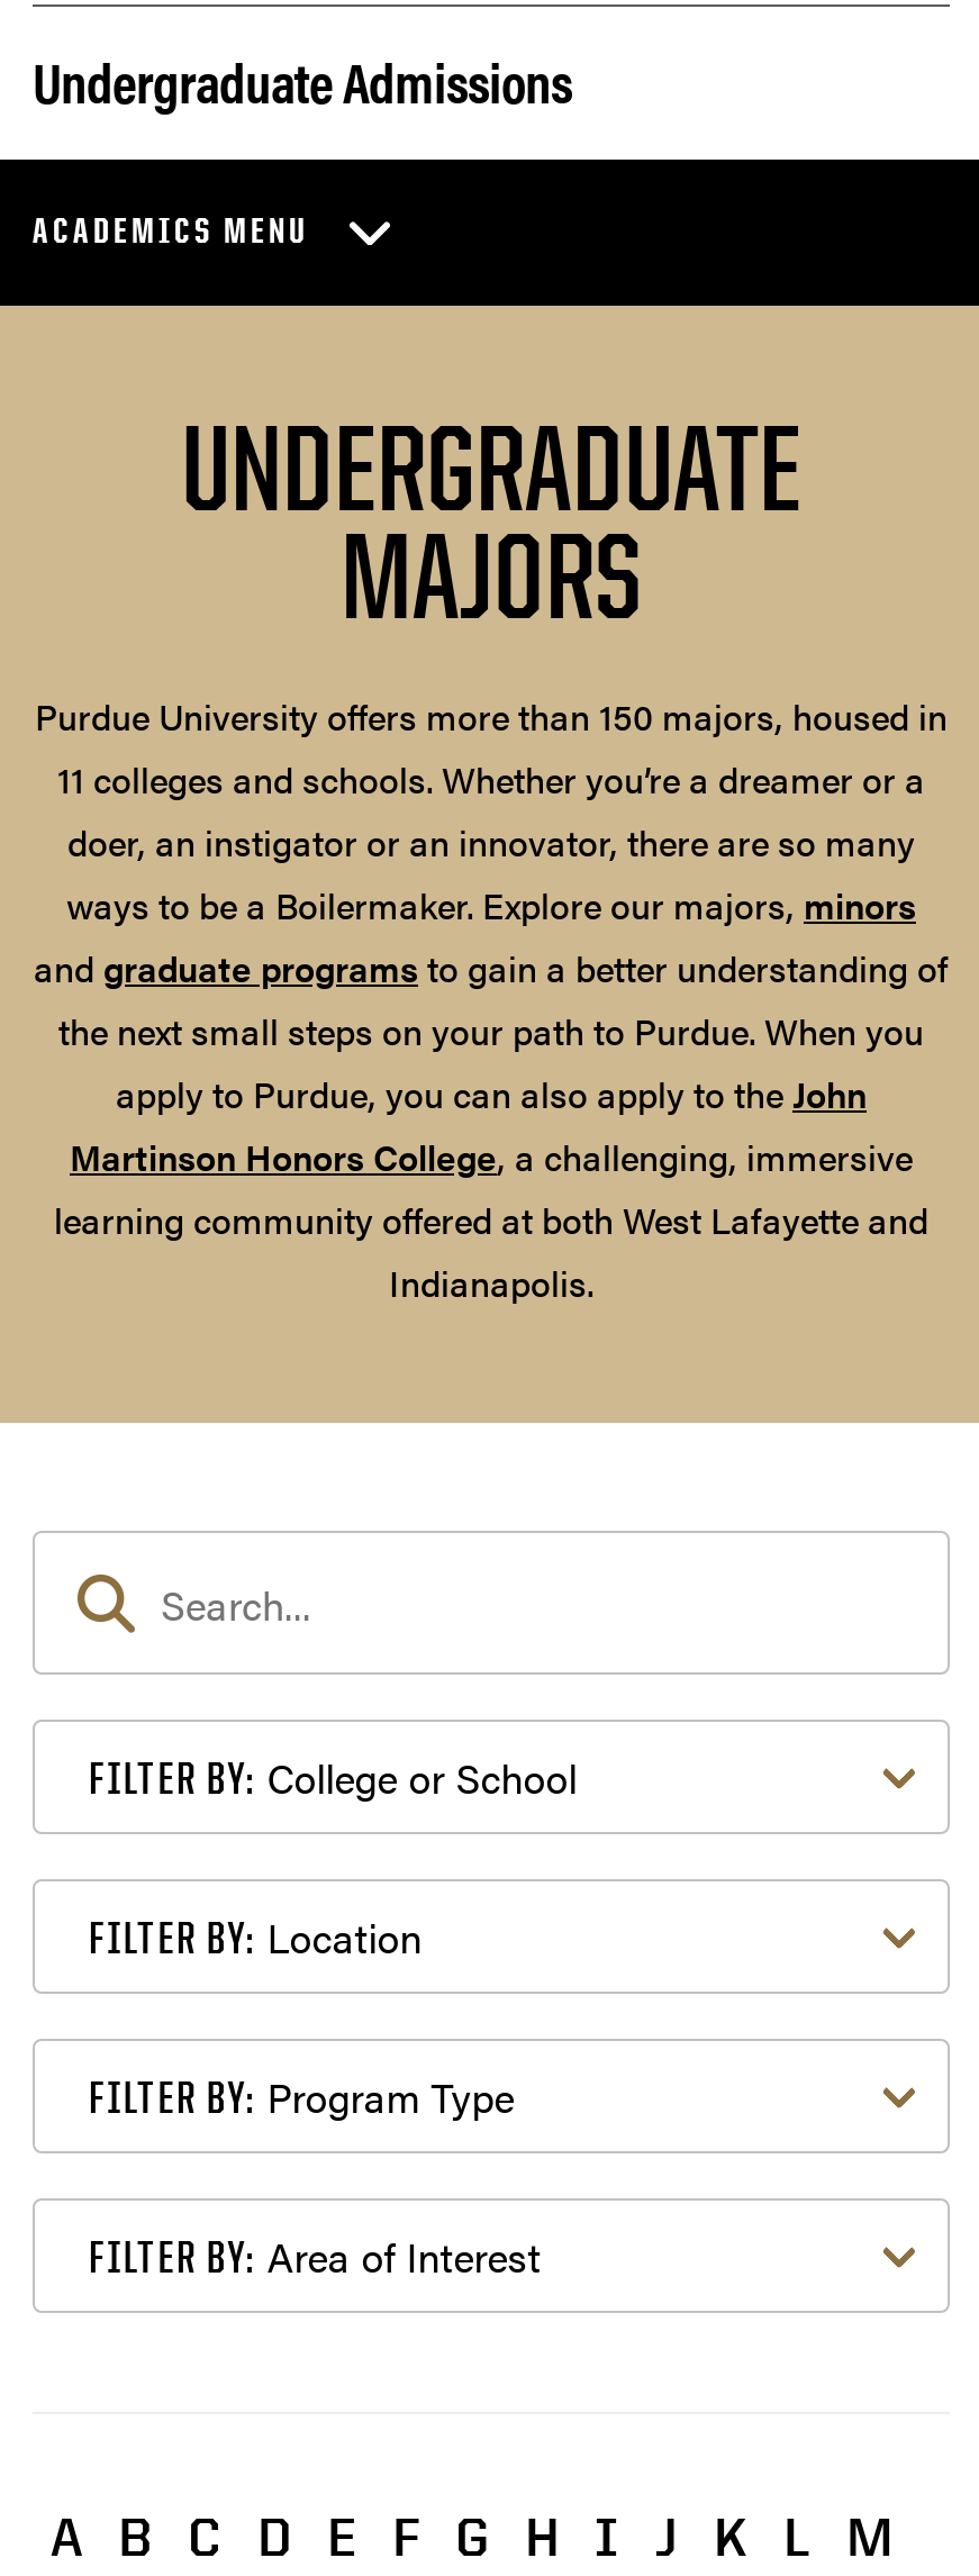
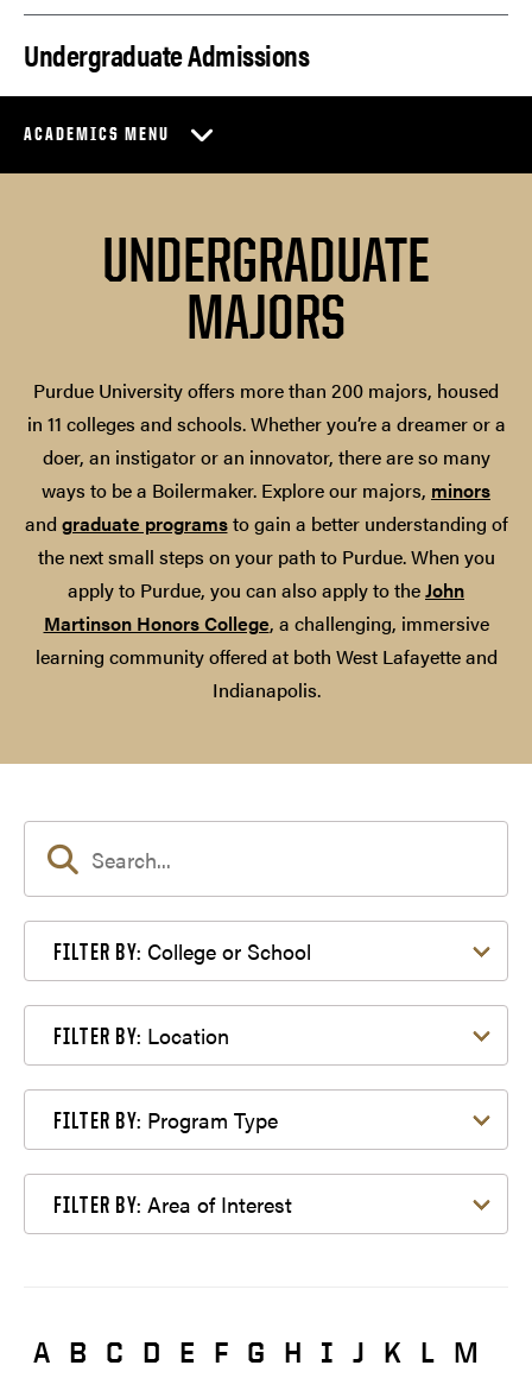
[35,691,948,805] Purdue University offers more than 150 majors, housed in | 11 colleges and schools. Whether you’re a dreamer or a -> [27,377,505,437] Purdue University offers more than 200 majors, housed | in 11 colleges and schools. Whether you’re a dreamer or a

